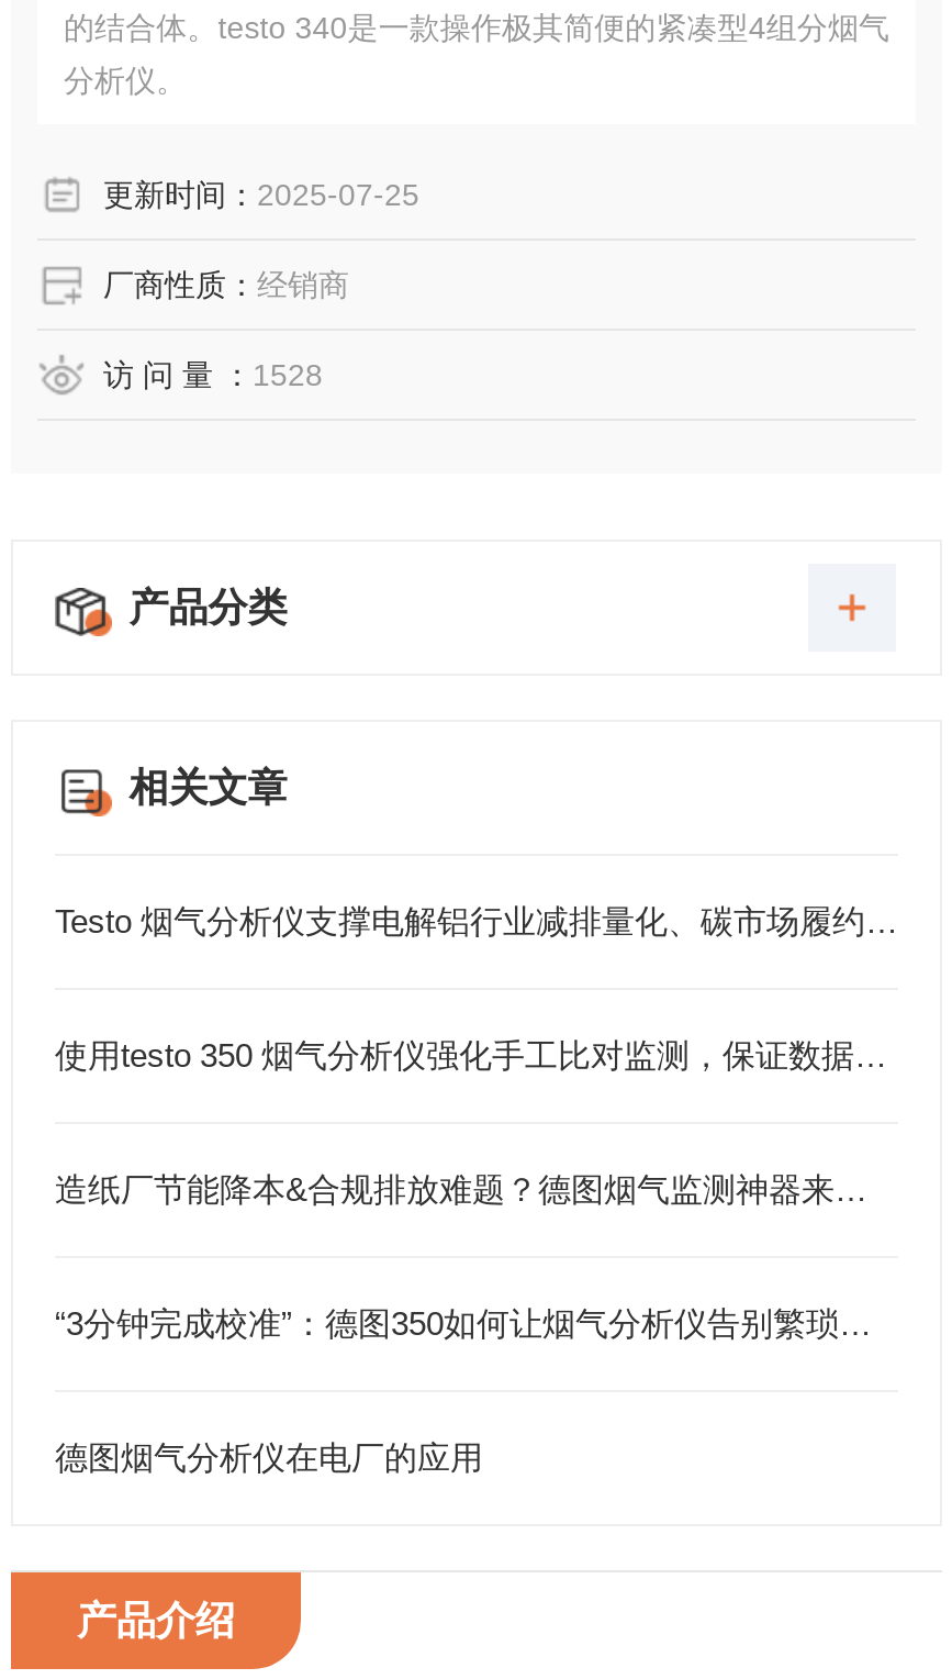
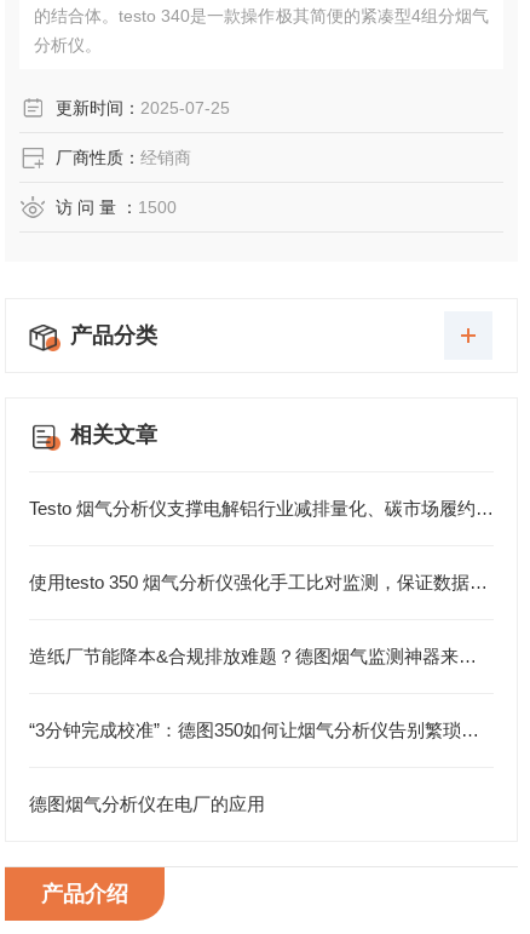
[103,357,323,392] 访 问 量 ：1528 -> [56,197,177,217] 访 问 量 ：1500

